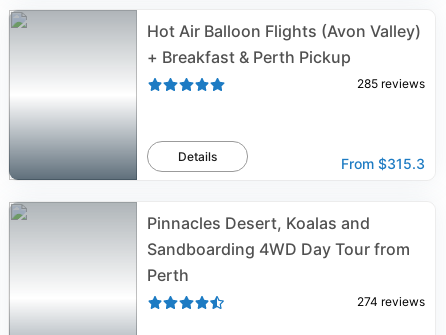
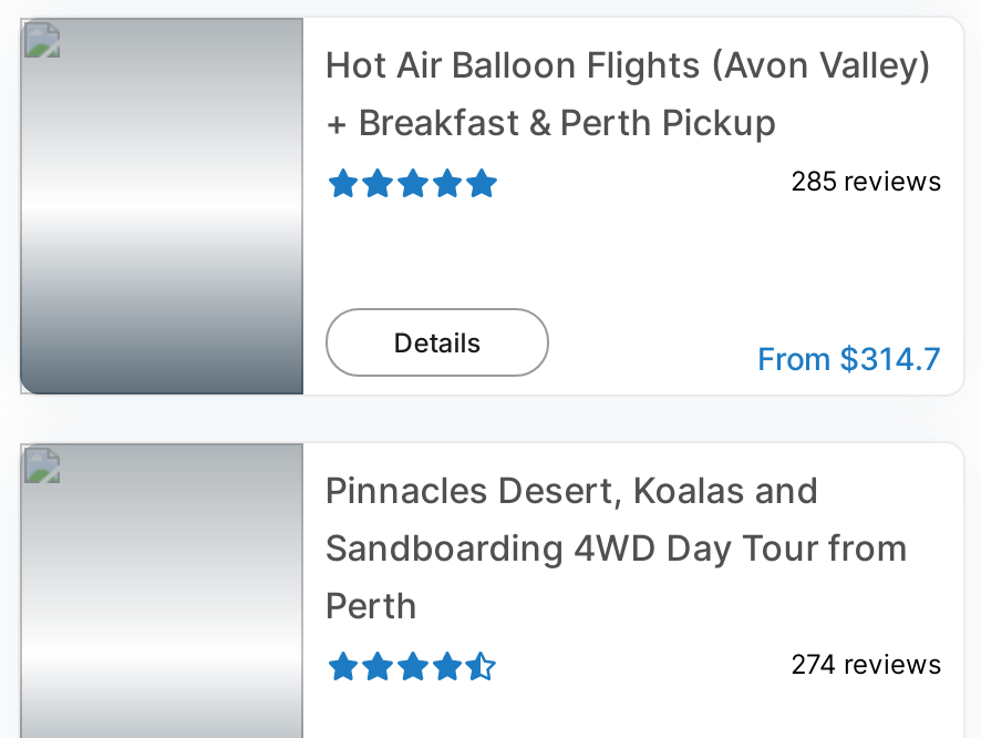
[341,155,425,172] From $315.3 -> [757,339,941,377] From $314.7

